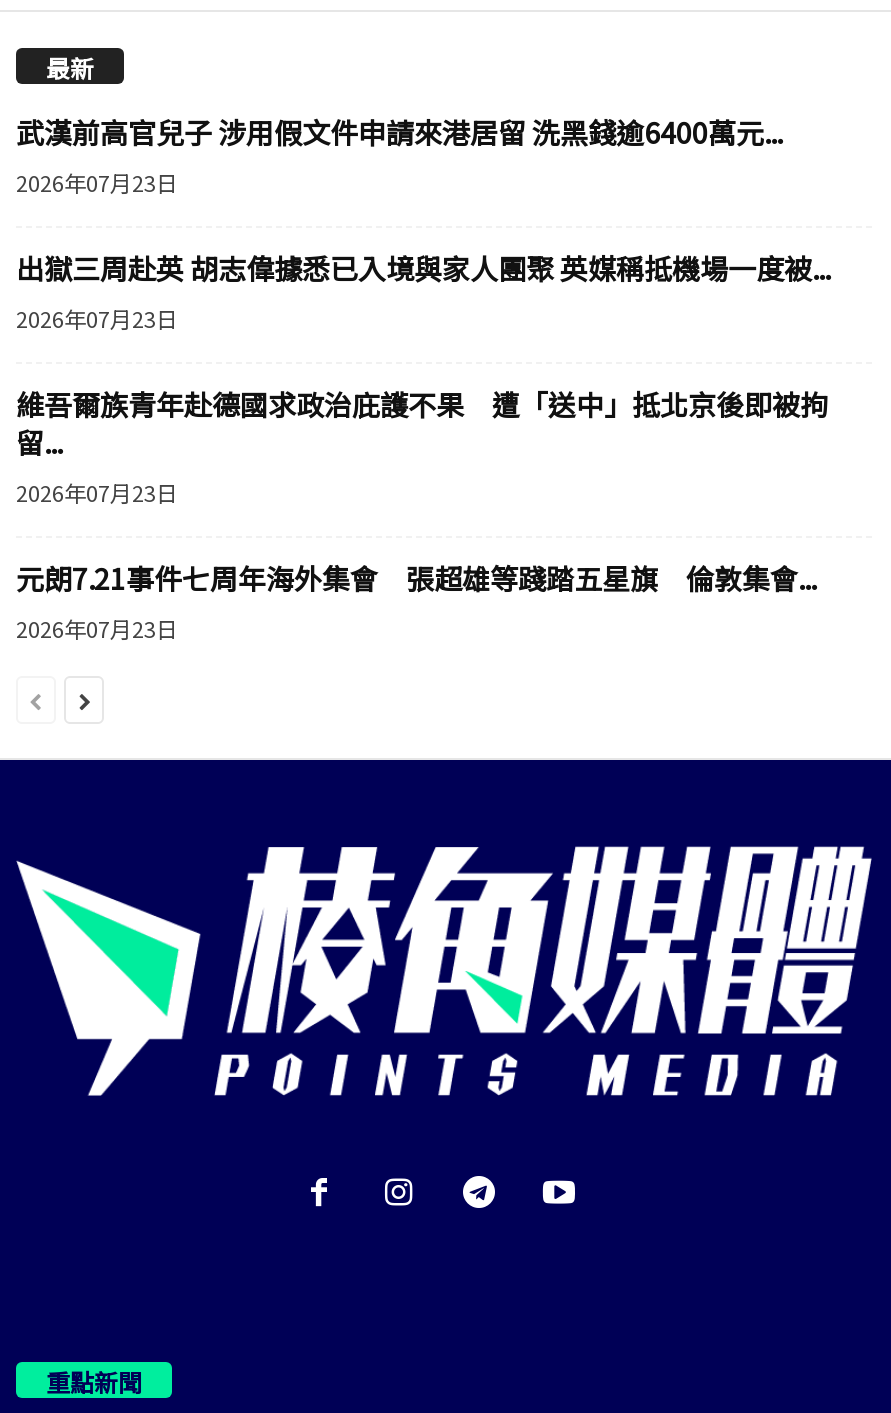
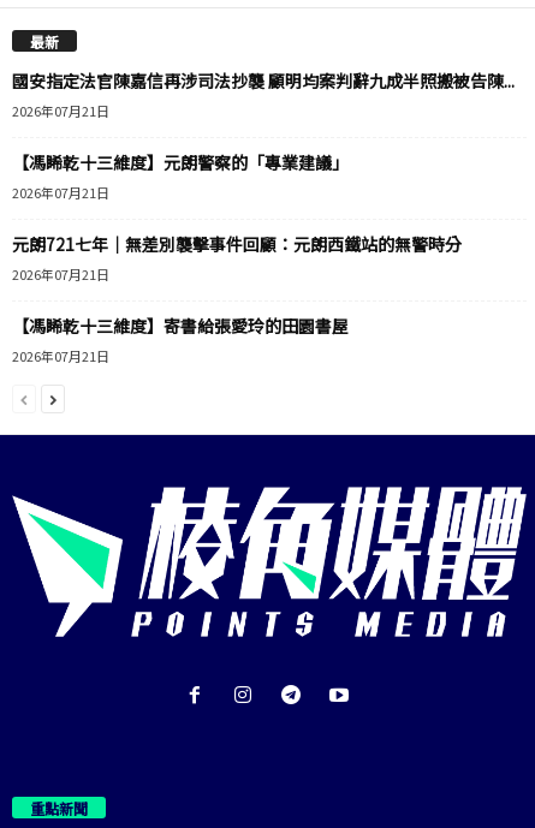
[16,113,782,199] 武漢前高官兒子 涉用假文件申請來港居留 洗黑錢逾6400萬元... | 2026年07月23日 -> [12,69,515,121] 國安指定法官陳嘉信再涉司法抄襲 顧明均案判辭九成半照搬被告陳... | 2026年07月21日
[16,249,830,335] 出獄三周赴英 胡志偉據悉已入境與家人團聚 英媒稱抵機場一度被... | 2026年07月23日 -> [12,151,349,202] 【馮睎乾十三維度】元朗警察的「專業建議」 | 2026年07月21日
[16,385,828,509] 維吾爾族青年赴德國求政治庇護不果 遭「送中」抵北京後即被拘 | 留... | 2026年07月23日 -> [12,232,462,284] 元朗721七年｜無差別襲擊事件回顧：元朗西鐵站的無警時分 | 2026年07月21日
[16,559,816,645] 元朗7.21事件七周年海外集會 張超雄等踐踏五星旗 倫敦集會... | 2026年07月23日 -> [12,314,349,366] 【馮睎乾十三維度】寄書給張愛玲的田園書屋 | 2026年07月21日

